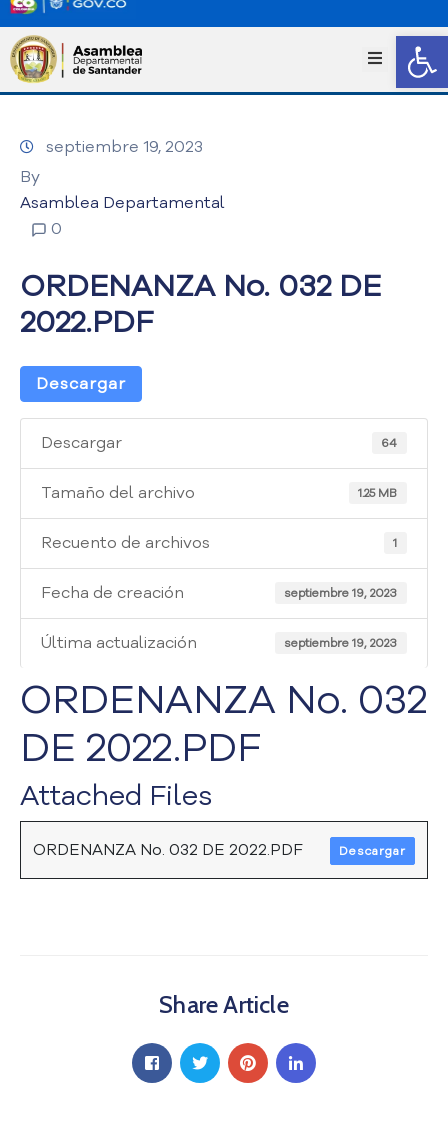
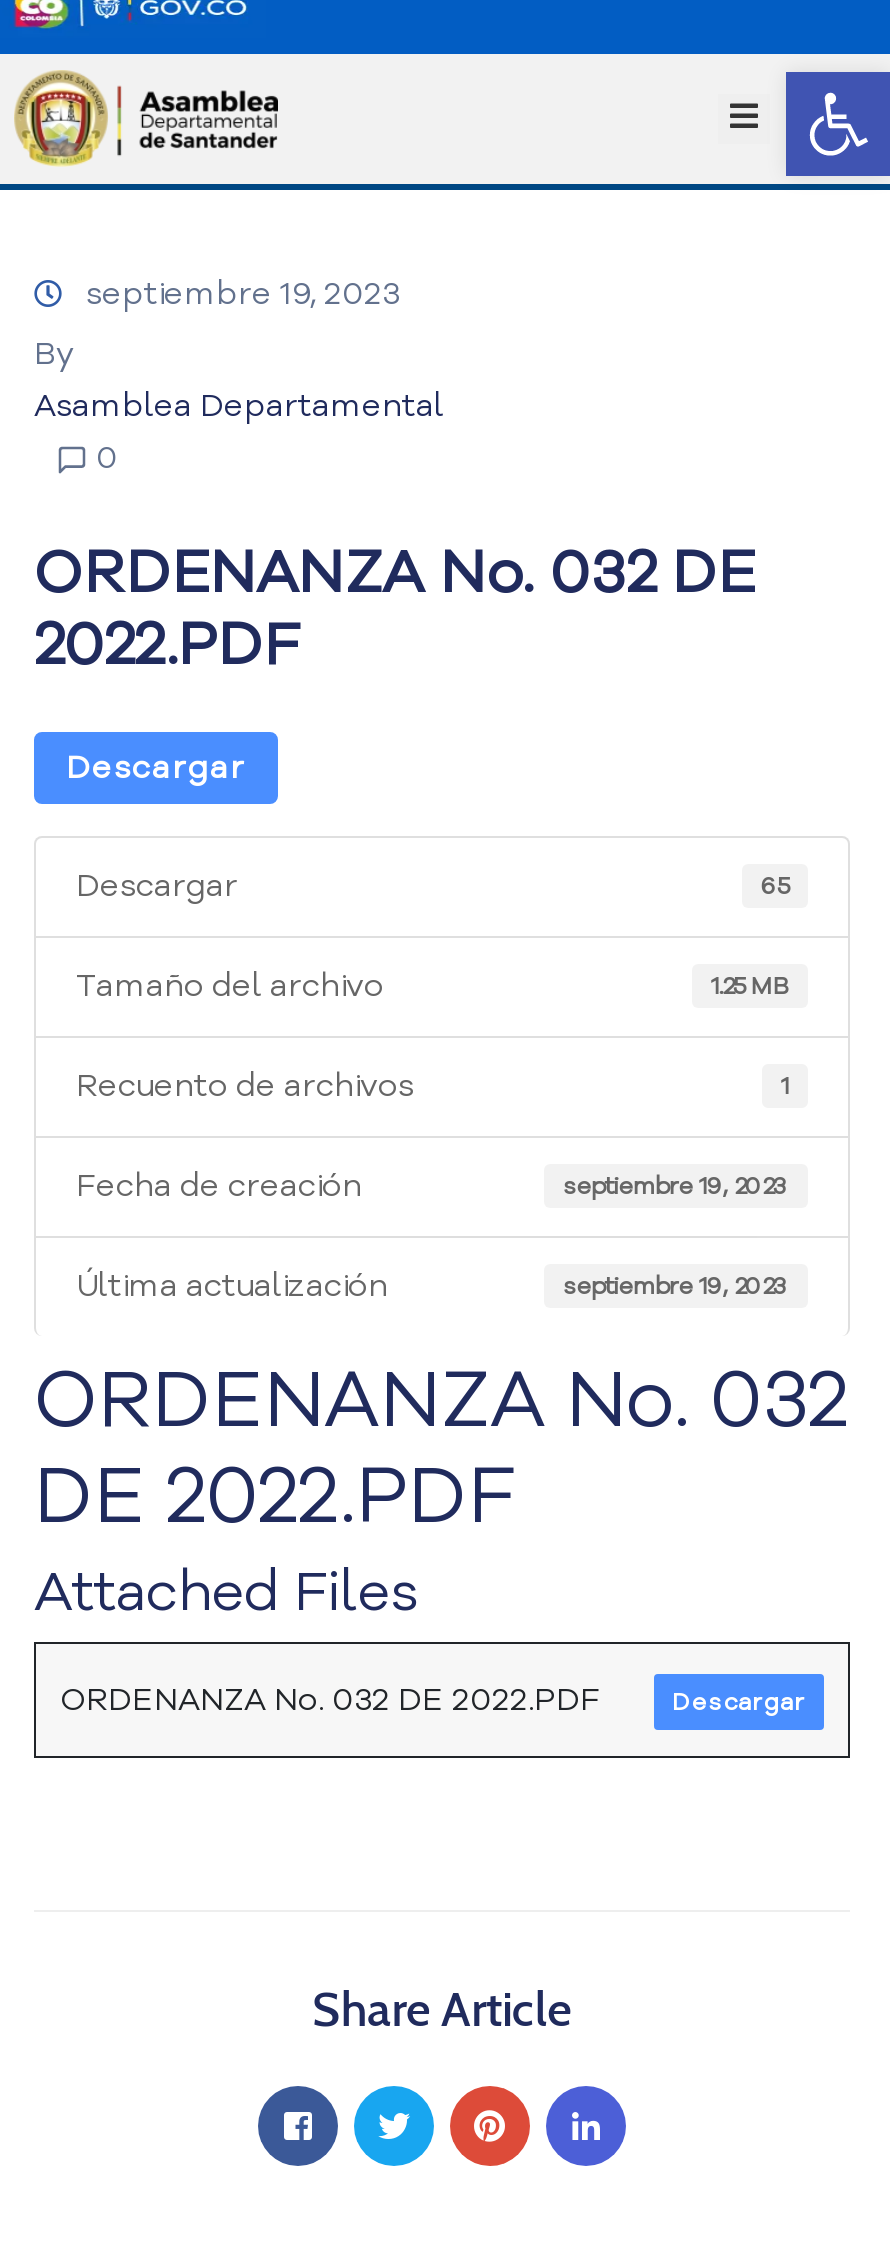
[381,435,397,451] 64 -> [761,870,789,902] 65

